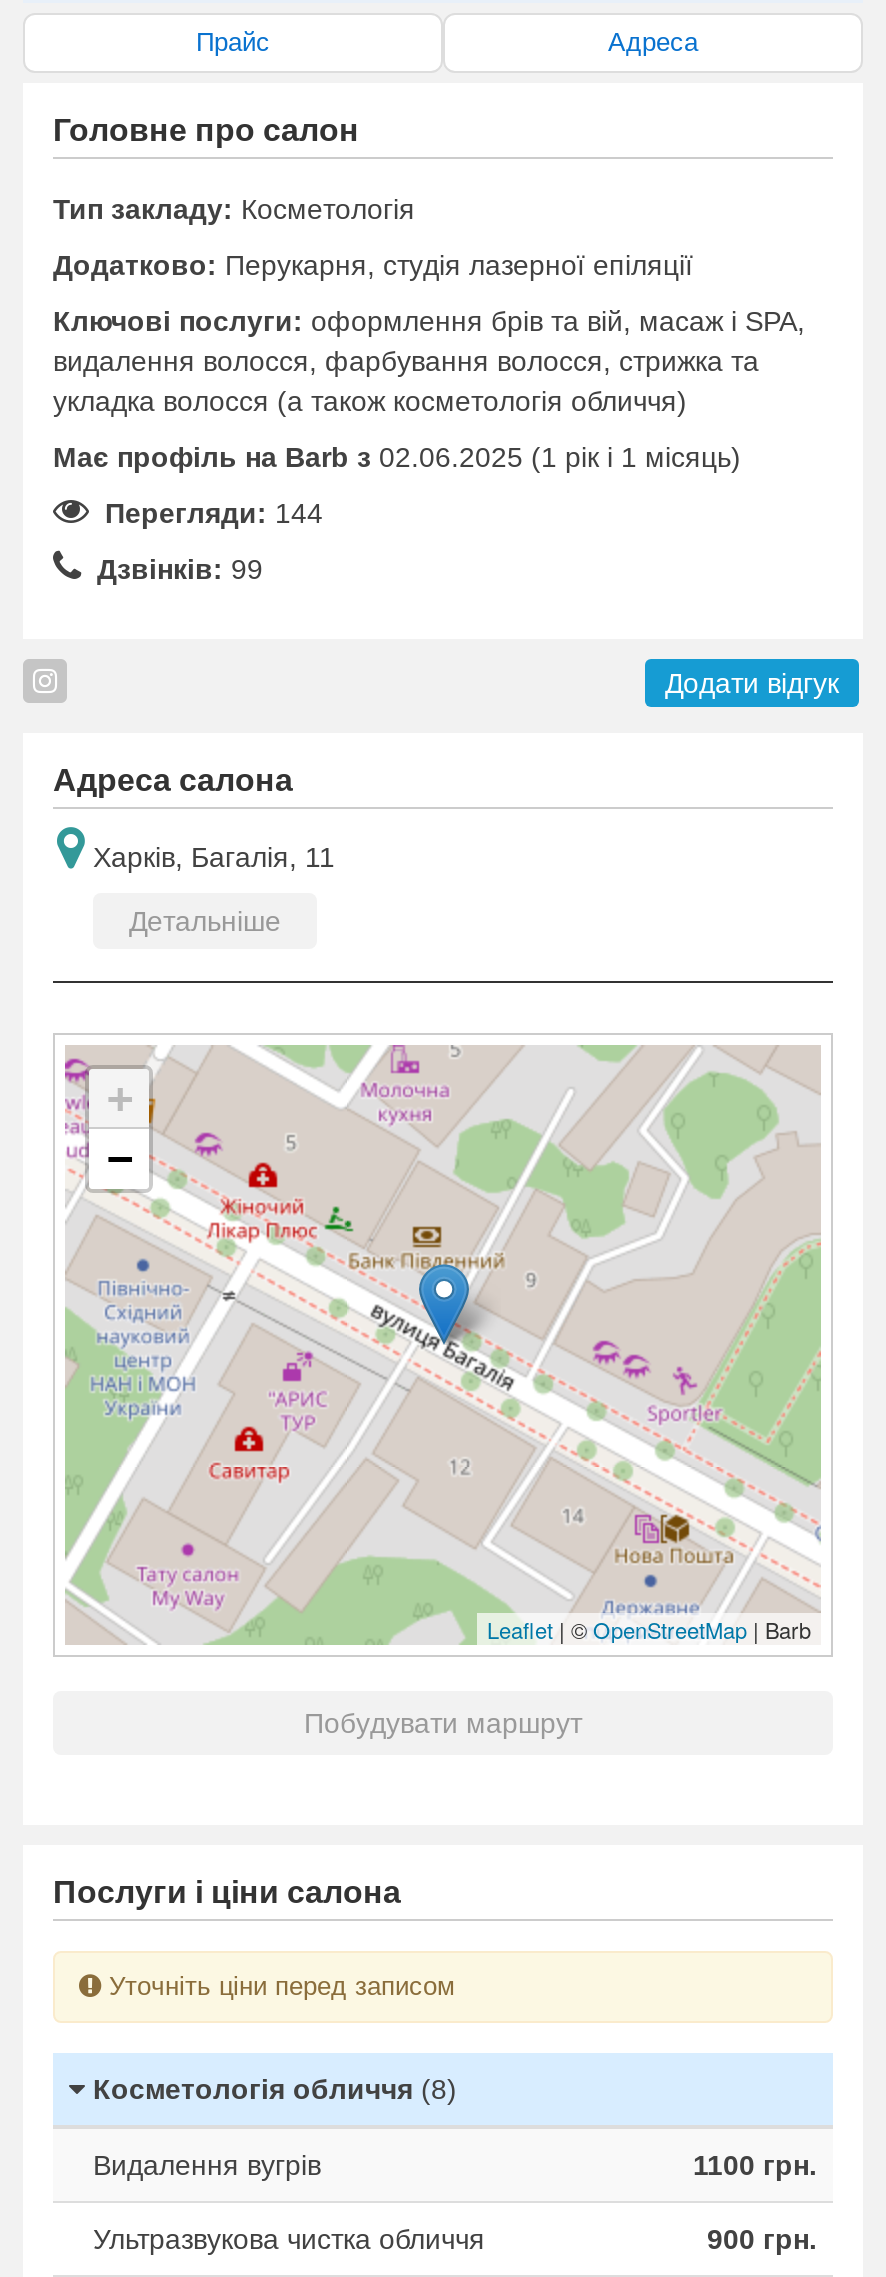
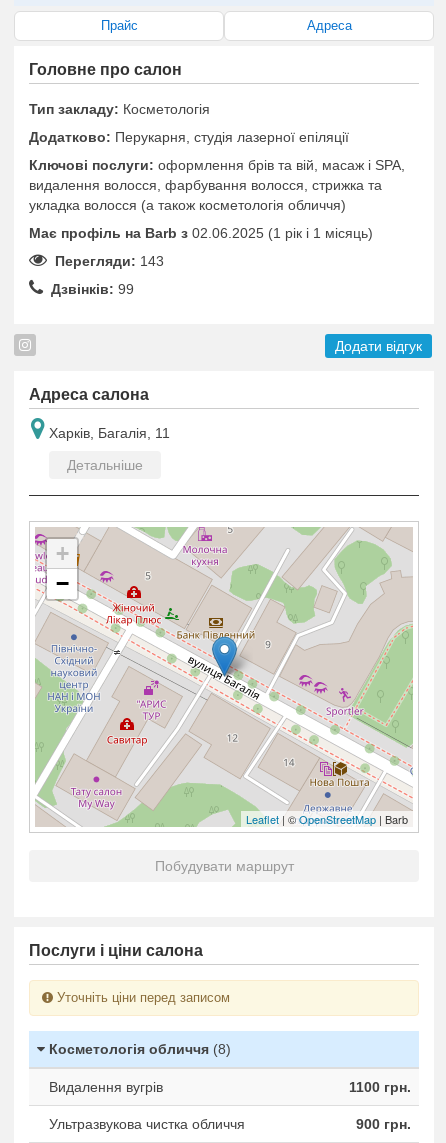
[89,497,323,529] Перегляди: 144 -> [47,253,164,269] Перегляди: 143

